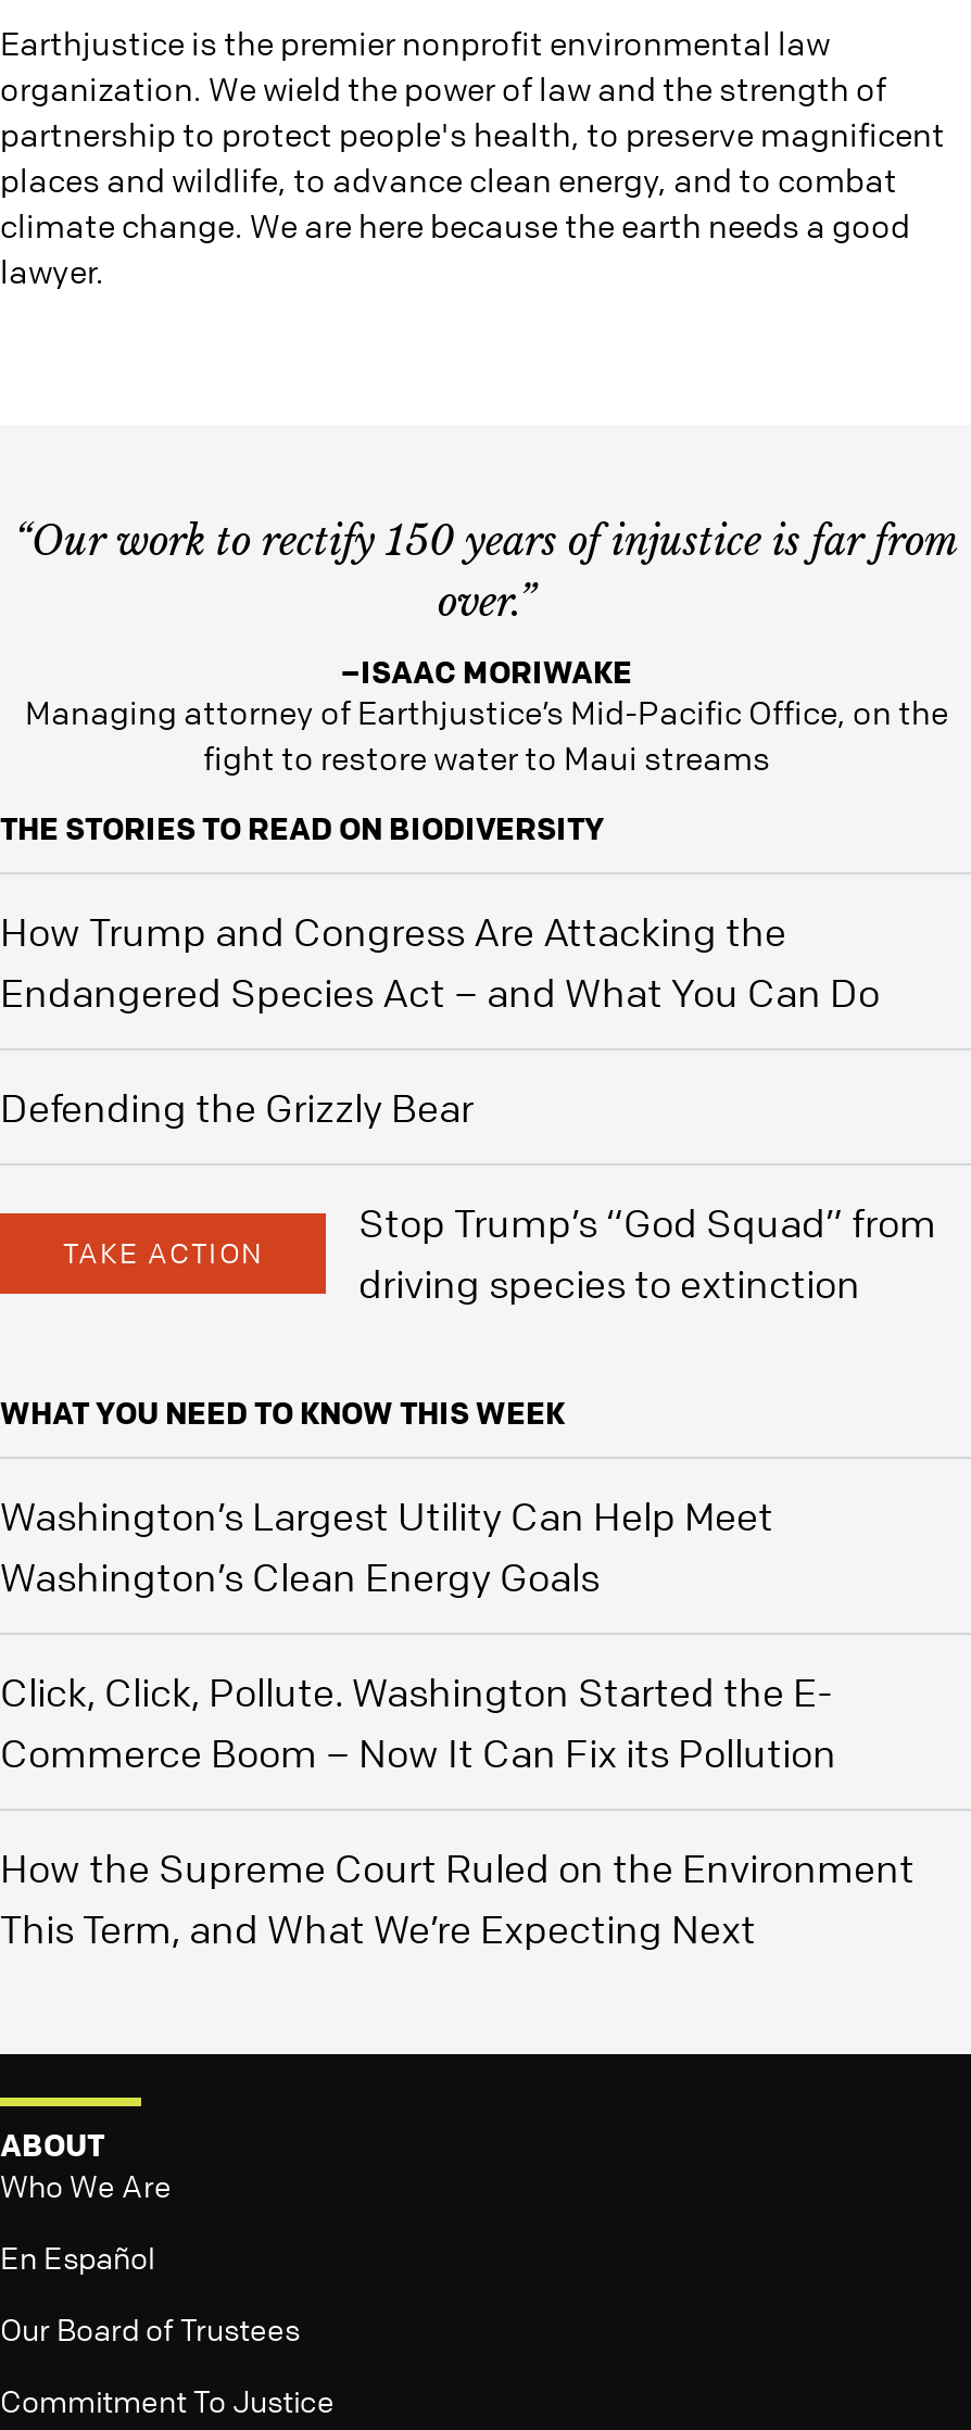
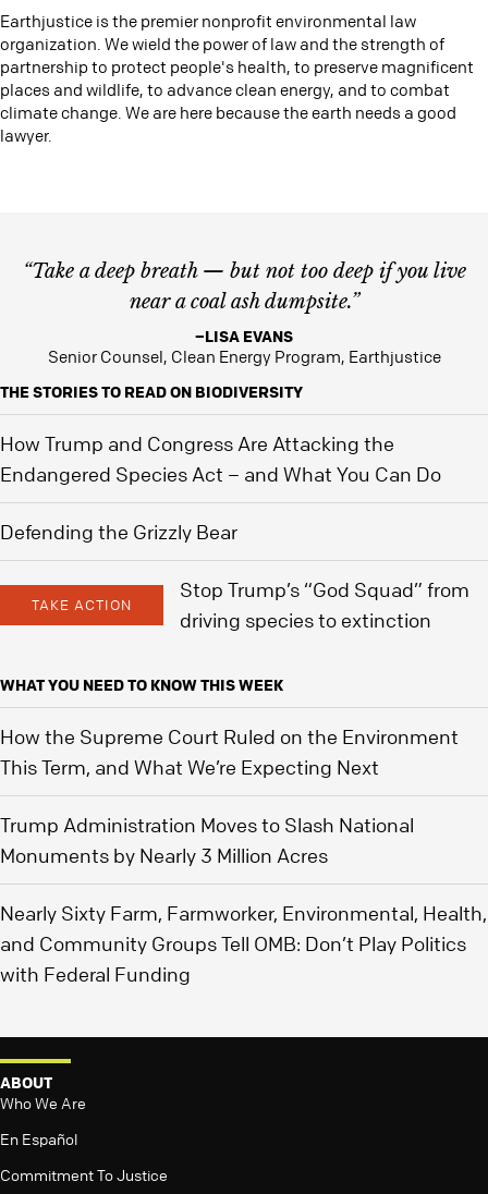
[14,519,959,627] “Our work to rectify 150 years of injustice is far from | over.” -> [22,260,466,314] “Take a deep breath — but not too deep if you live | near a coal ash dumpsite.”
[25,651,948,780] –ISAAC MORIWAKE | Managing attorney of Earthjustice’s Mid-Pacific Office, on the | fight to restore water to Maui streams -> [47,326,441,367] –LISA EVANS | Senior Counsel, Clean Energy Program, Earthjustice
[0,1492,836,1777] Washington’s Largest Utility Can Help Meet | Washington’s Clean Energy Goals | Click, Click, Pollute. Washington Started the E- | Commerce Boom – Now It Can Fix its Pollution -> none
moved [0,1844,915,1953] -> [0,725,459,779]: How the Supreme Court Ruled on the Environment | This Term, and What We’re Expecting Next
none -> [0,813,487,986] Trump Administration Moves to Slash National | Monuments by Nearly 3 Million Acres | Nearly Sixty Farm, Farmworker, Environmental, Health, | and Community Groups Tell OMB: Don’t Play Politics | with Federal Funding
[0,2308,300,2347] Our Board of Trustees -> none

